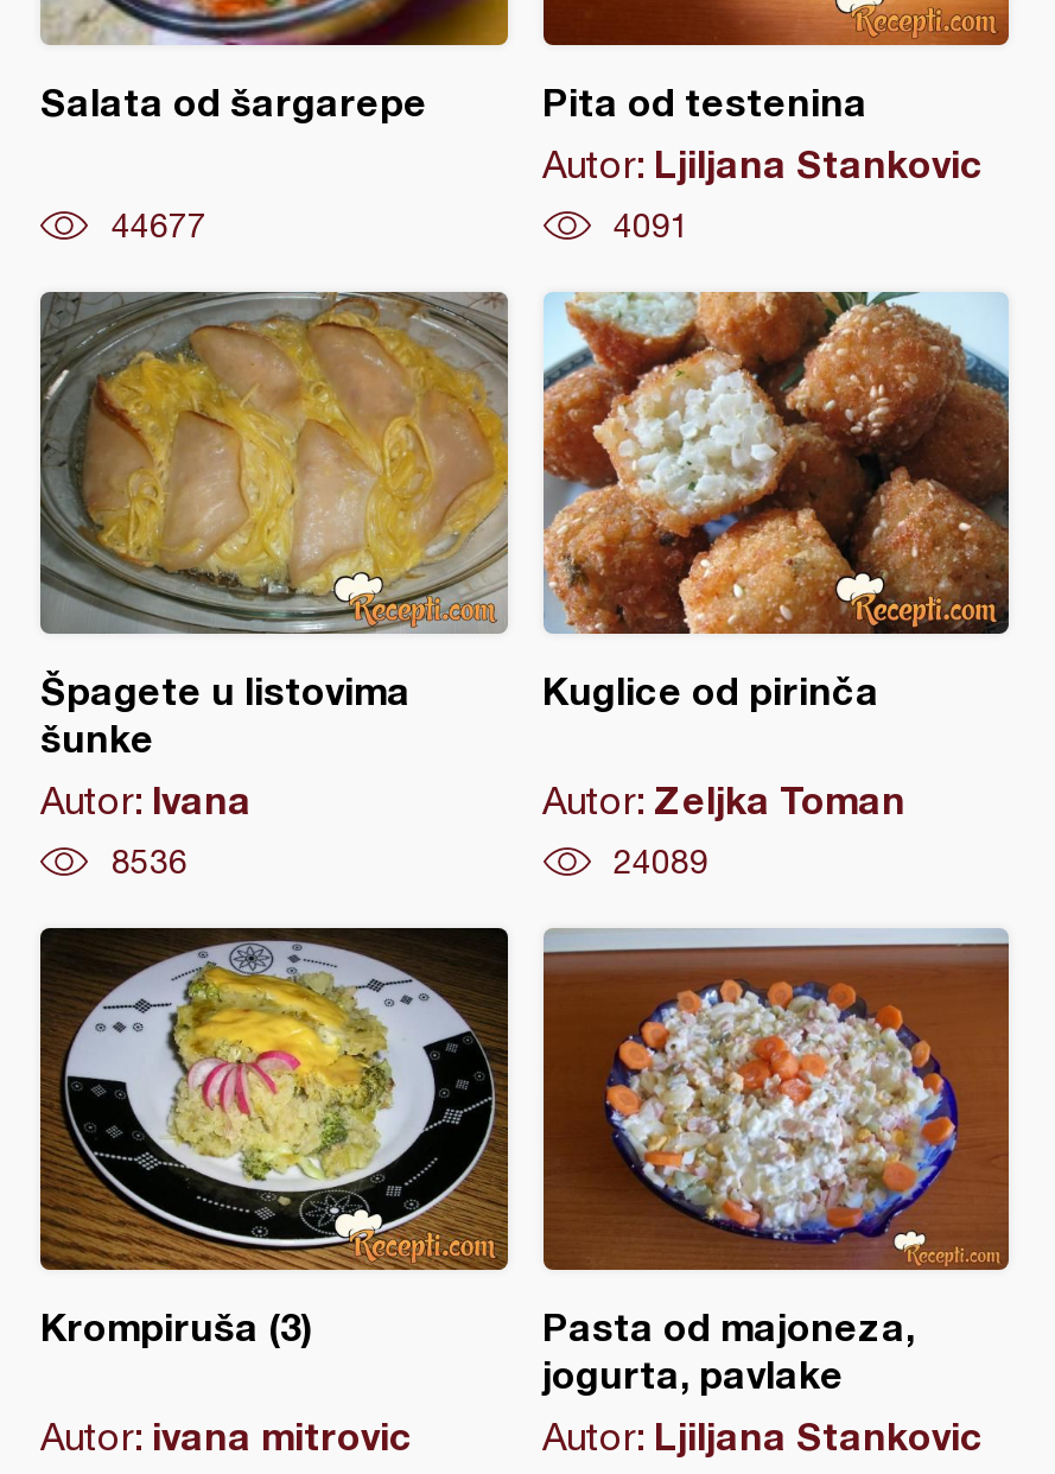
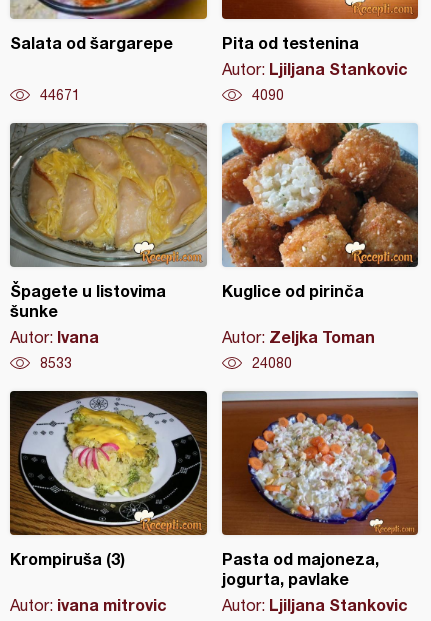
[112,207,206,244] 44677 -> [40,87,80,103] 44671
[614,207,689,244] 4091 -> [251,87,283,103] 4090
[112,843,188,881] 8536 -> [40,355,72,371] 8533
[614,843,708,881] 24089 -> [251,355,291,371] 24080

